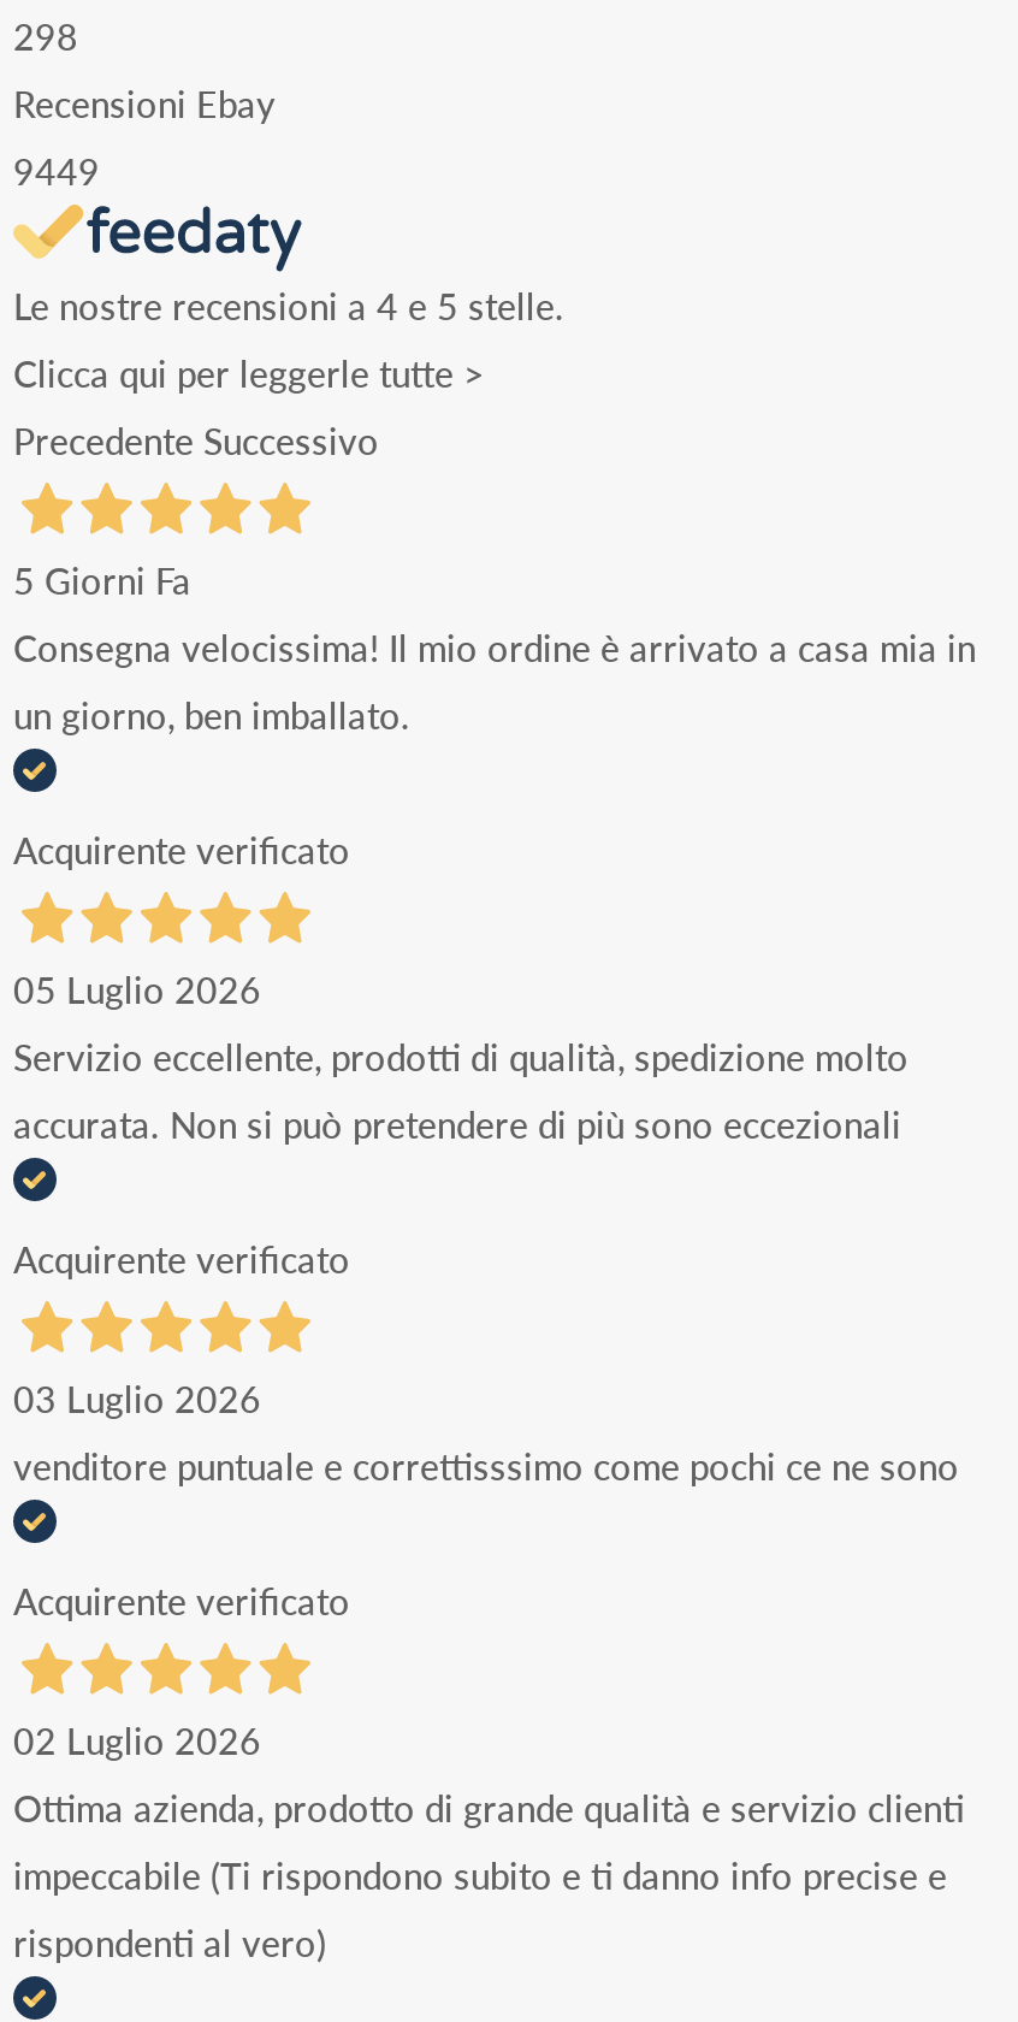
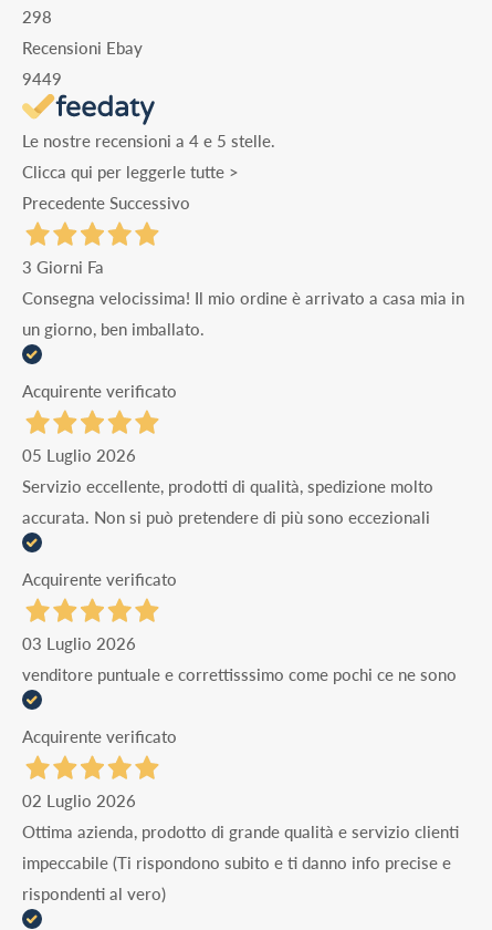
[13,558,191,602] 5 Giorni Fa -> [22,257,104,277] 3 Giorni Fa

